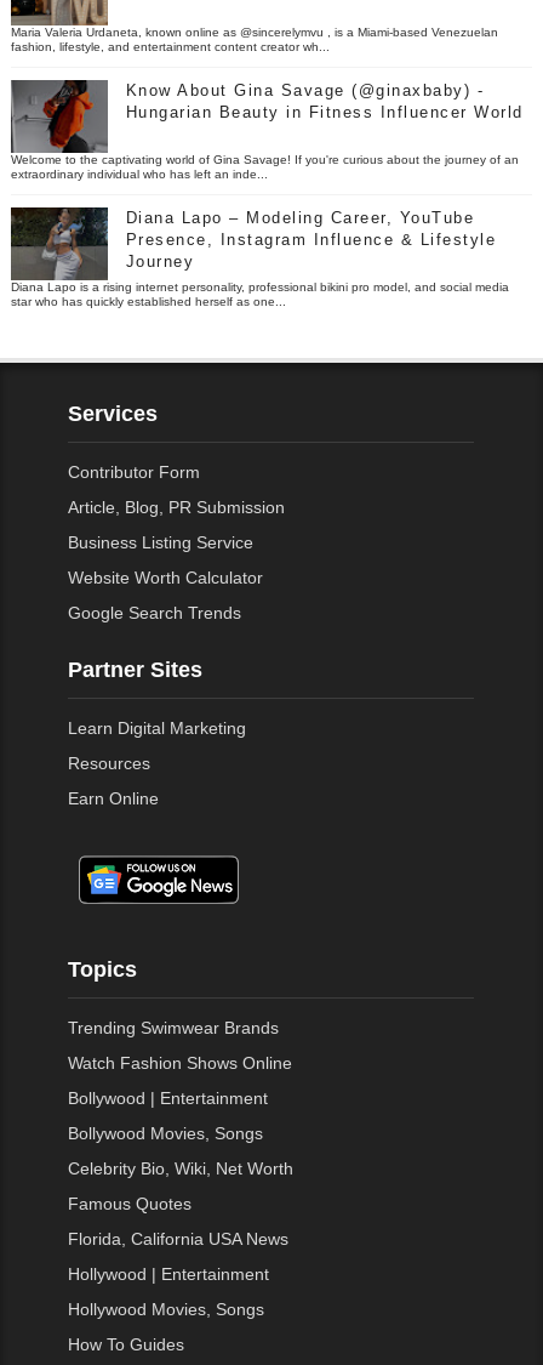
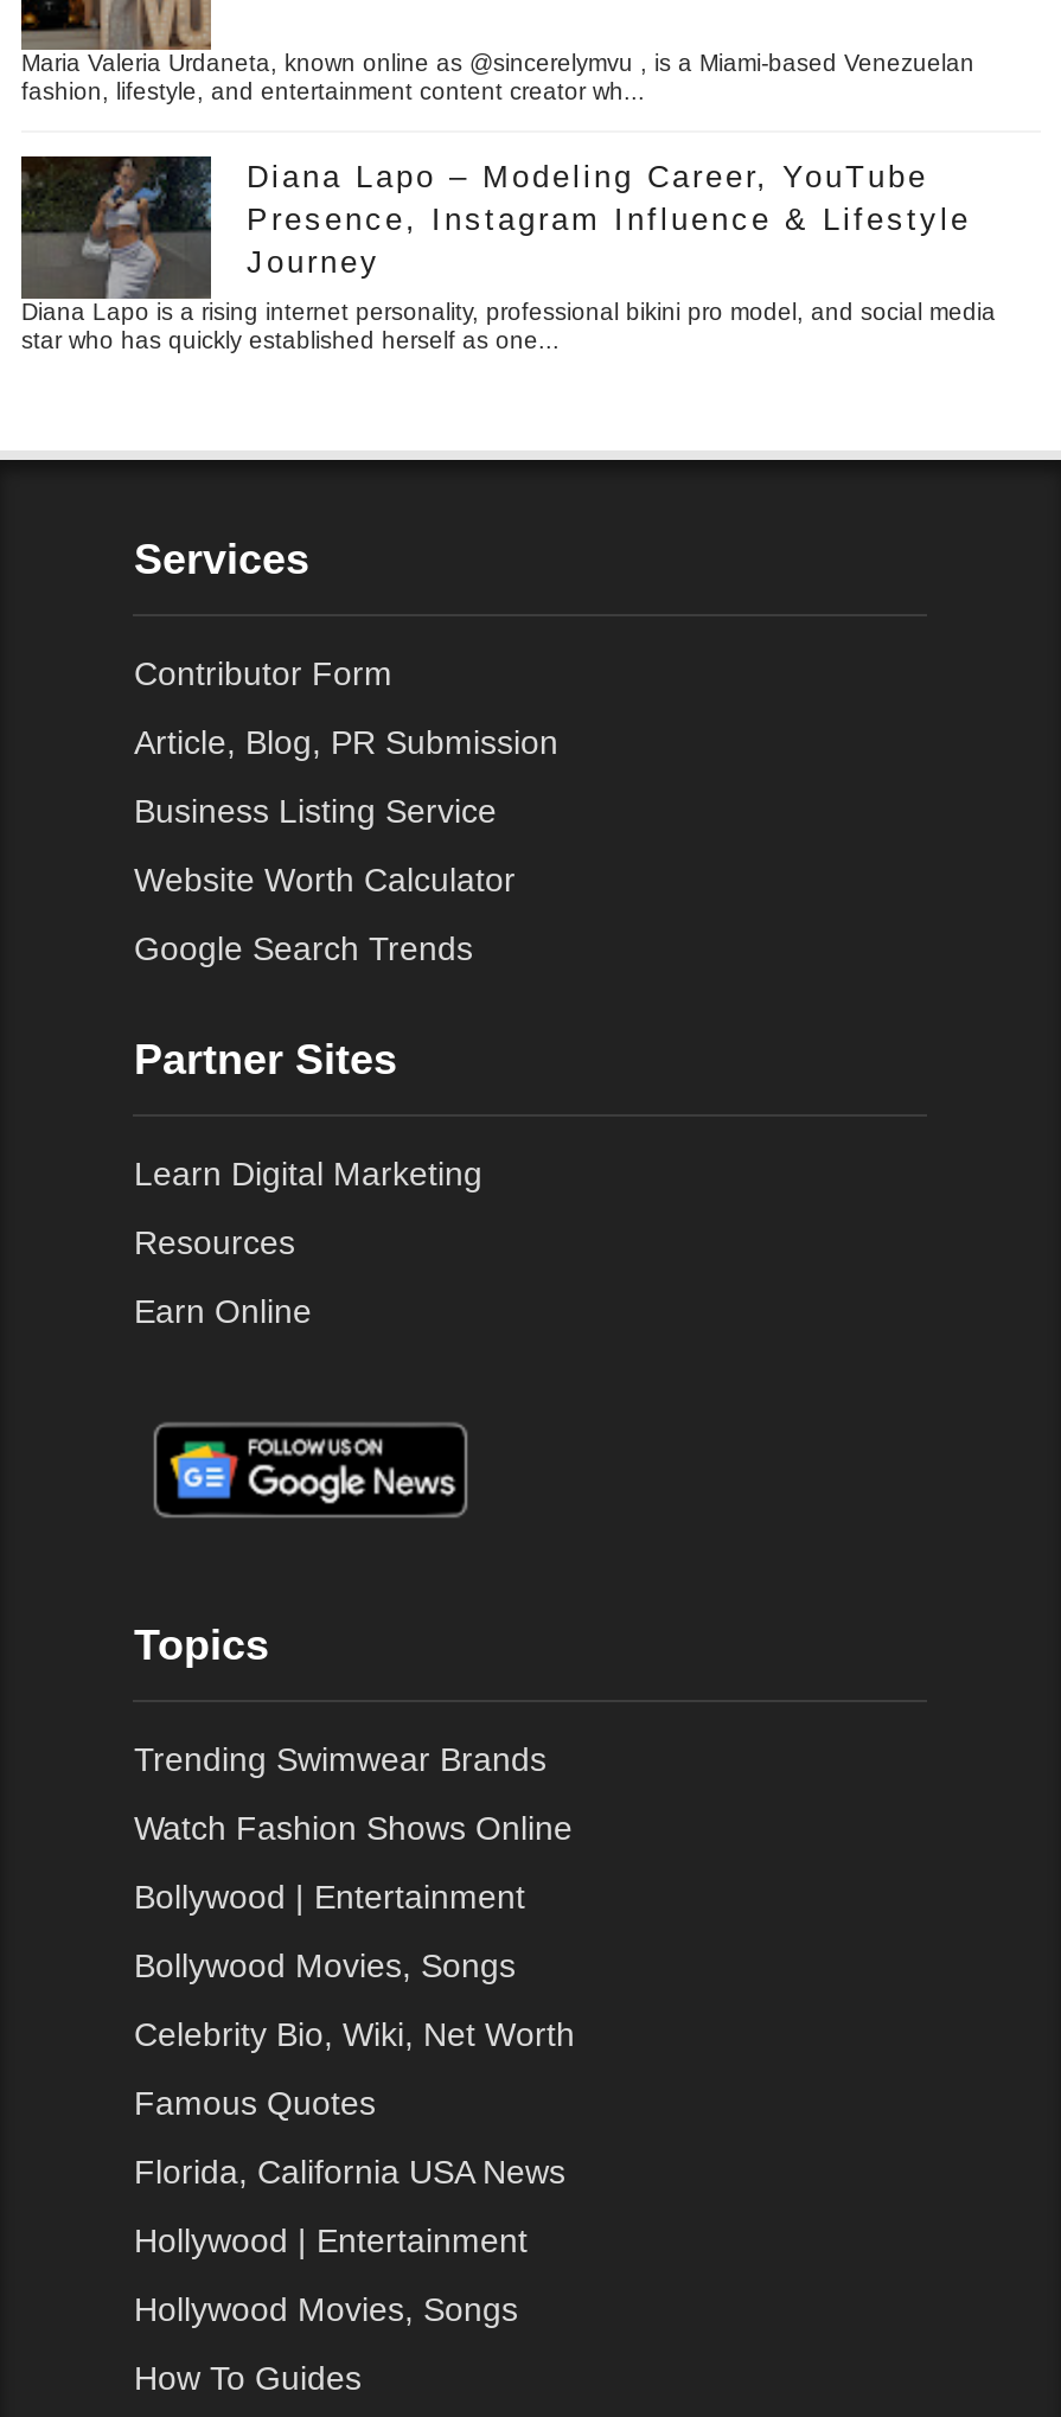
[10,80,524,181] [image] | Know About Gina Savage (@ginaxbaby) - | Hungarian Beauty in Fitness Influencer World | Welcome to the captivating world of Gina Savage! If you're curious about the journey of an | extraordinary individual who has left an inde... -> none

